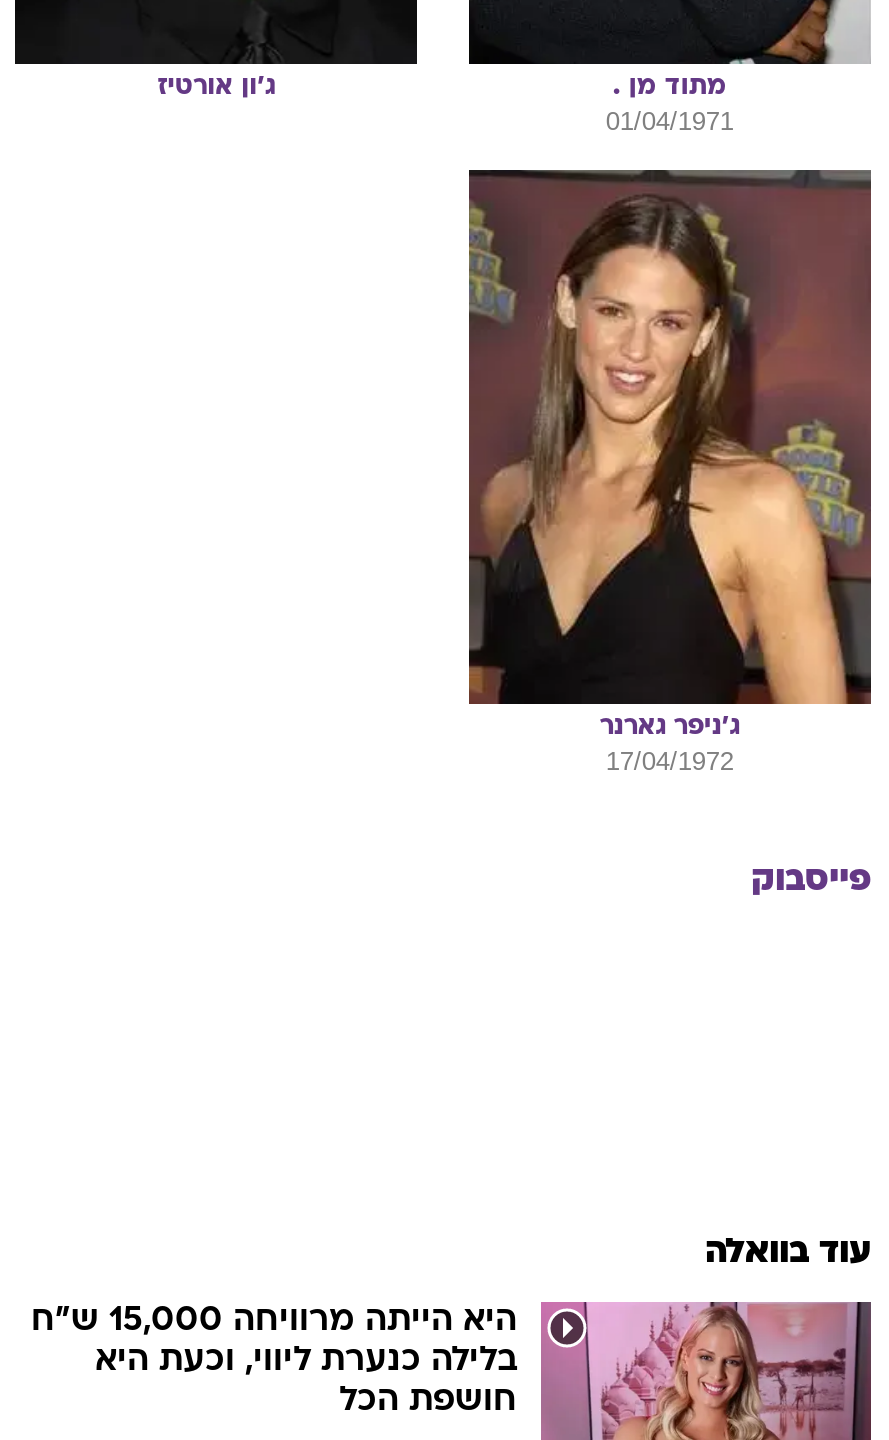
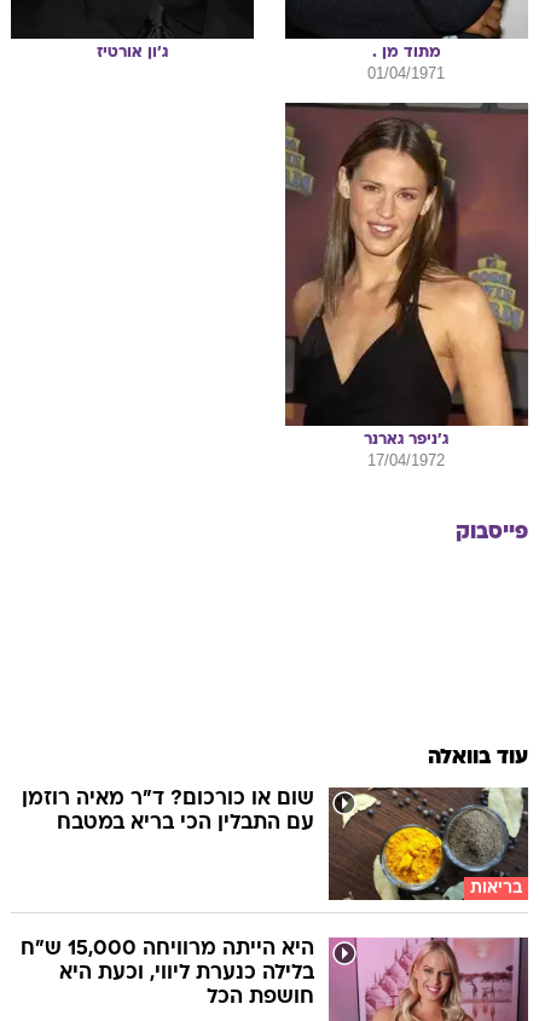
none -> [22,789,314,834] שום או כורכום? ד"ר מאיה רוזמן | עם התבלין הכי בריא במטבח
none -> [328,786,528,919] [image] | בריאות

